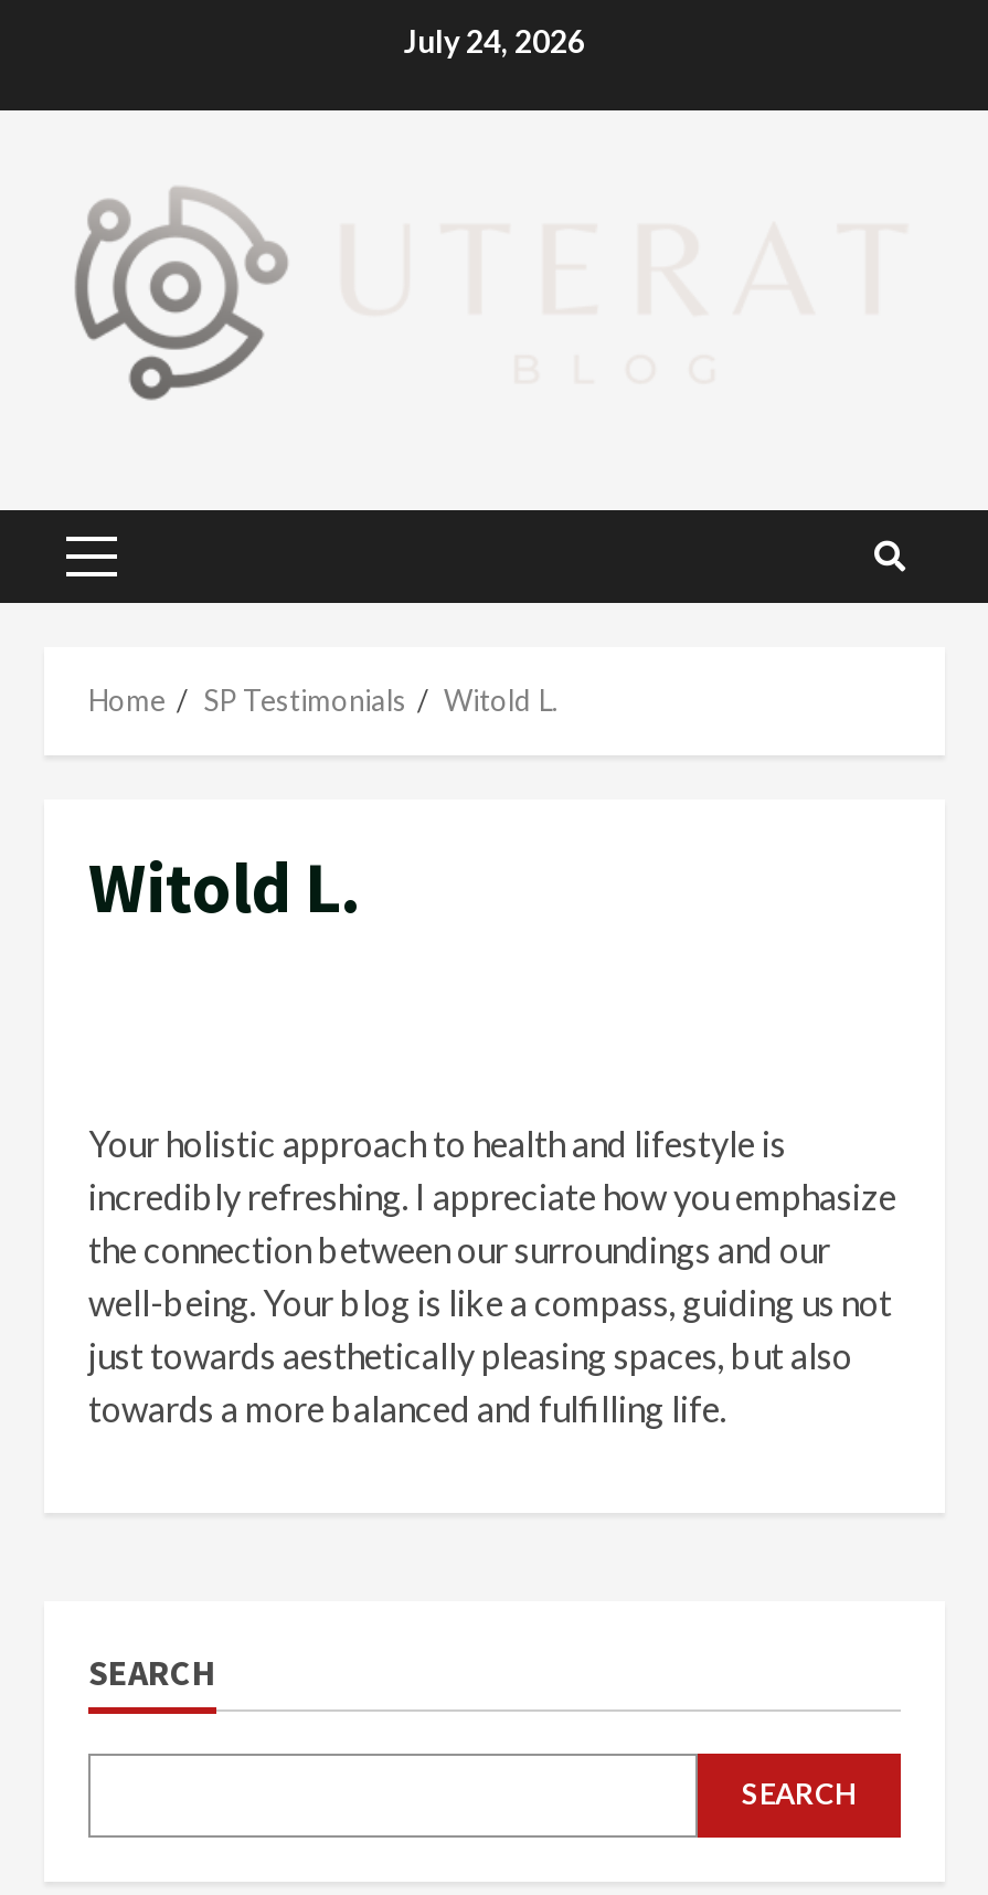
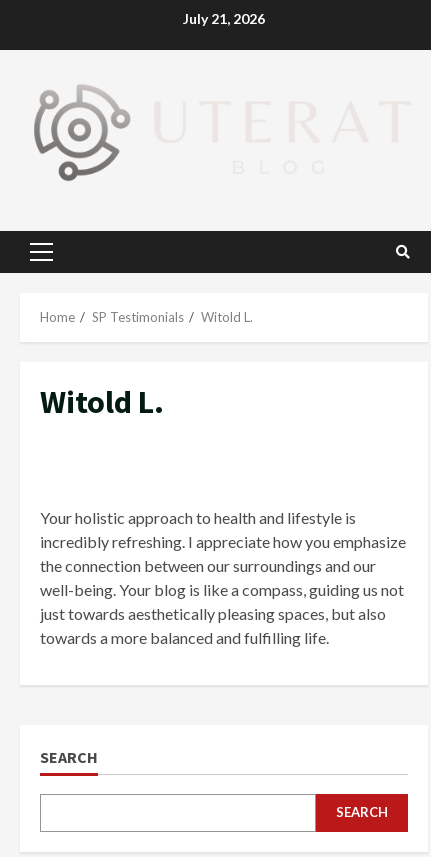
[404,21,585,59] July 24, 2026 -> [183,9,265,26] July 21, 2026

